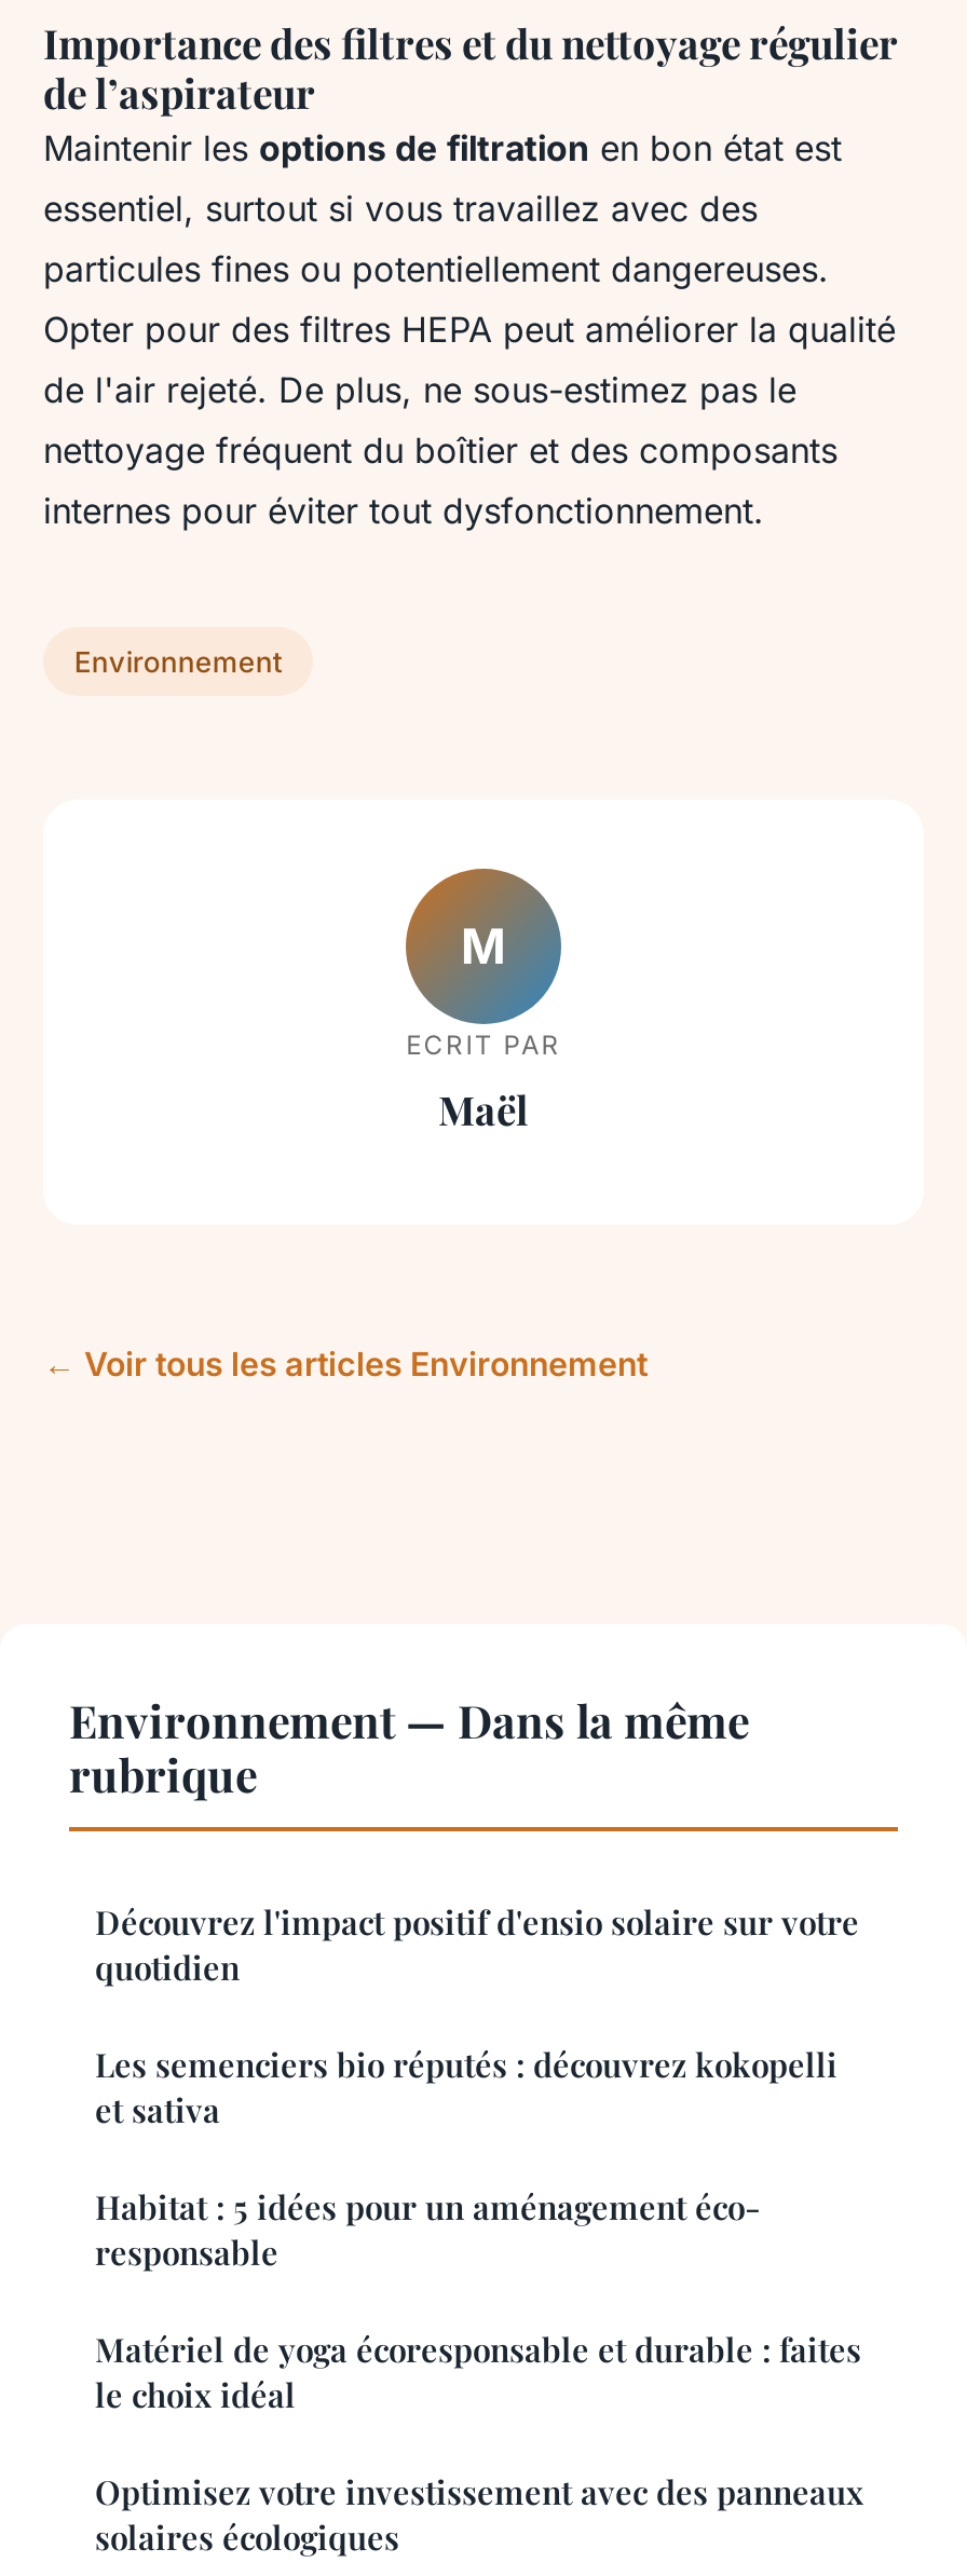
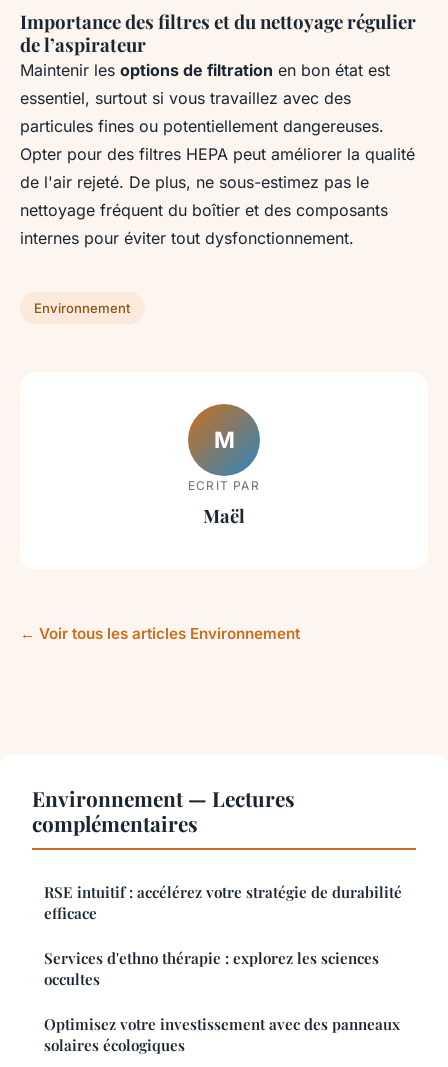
[69,1689,861,2416] Environnement — Dans la même | rubrique | Découvrez l'impact positif d'ensio solaire sur votre | quotidien | Les semenciers bio réputés : découvrez kokopelli | et sativa | Habitat : 5 idées pour un aménagement éco- | responsable | Matériel de yoga écoresponsable et durable : faites | le choix idéal -> [32,784,402,989] Environnement — Lectures | complémentaires | RSE intuitif : accélérez votre stratégie de durabilité | efficace | Services d'ethno thérapie : explorez les sciences | occultes

